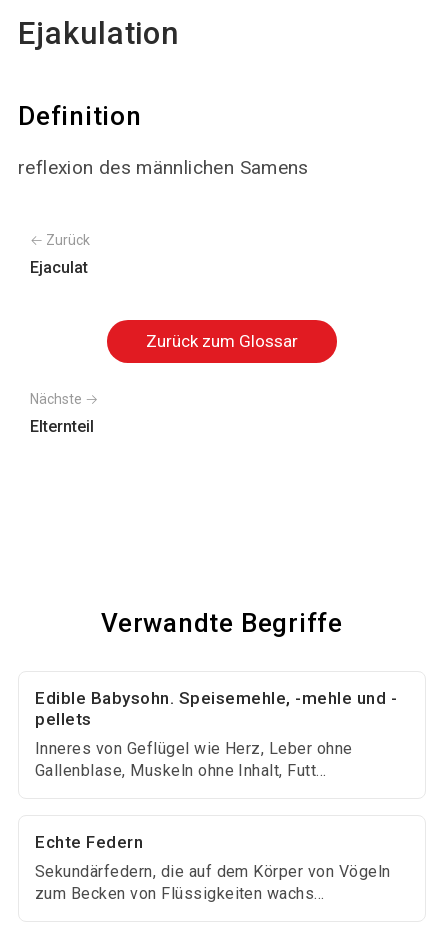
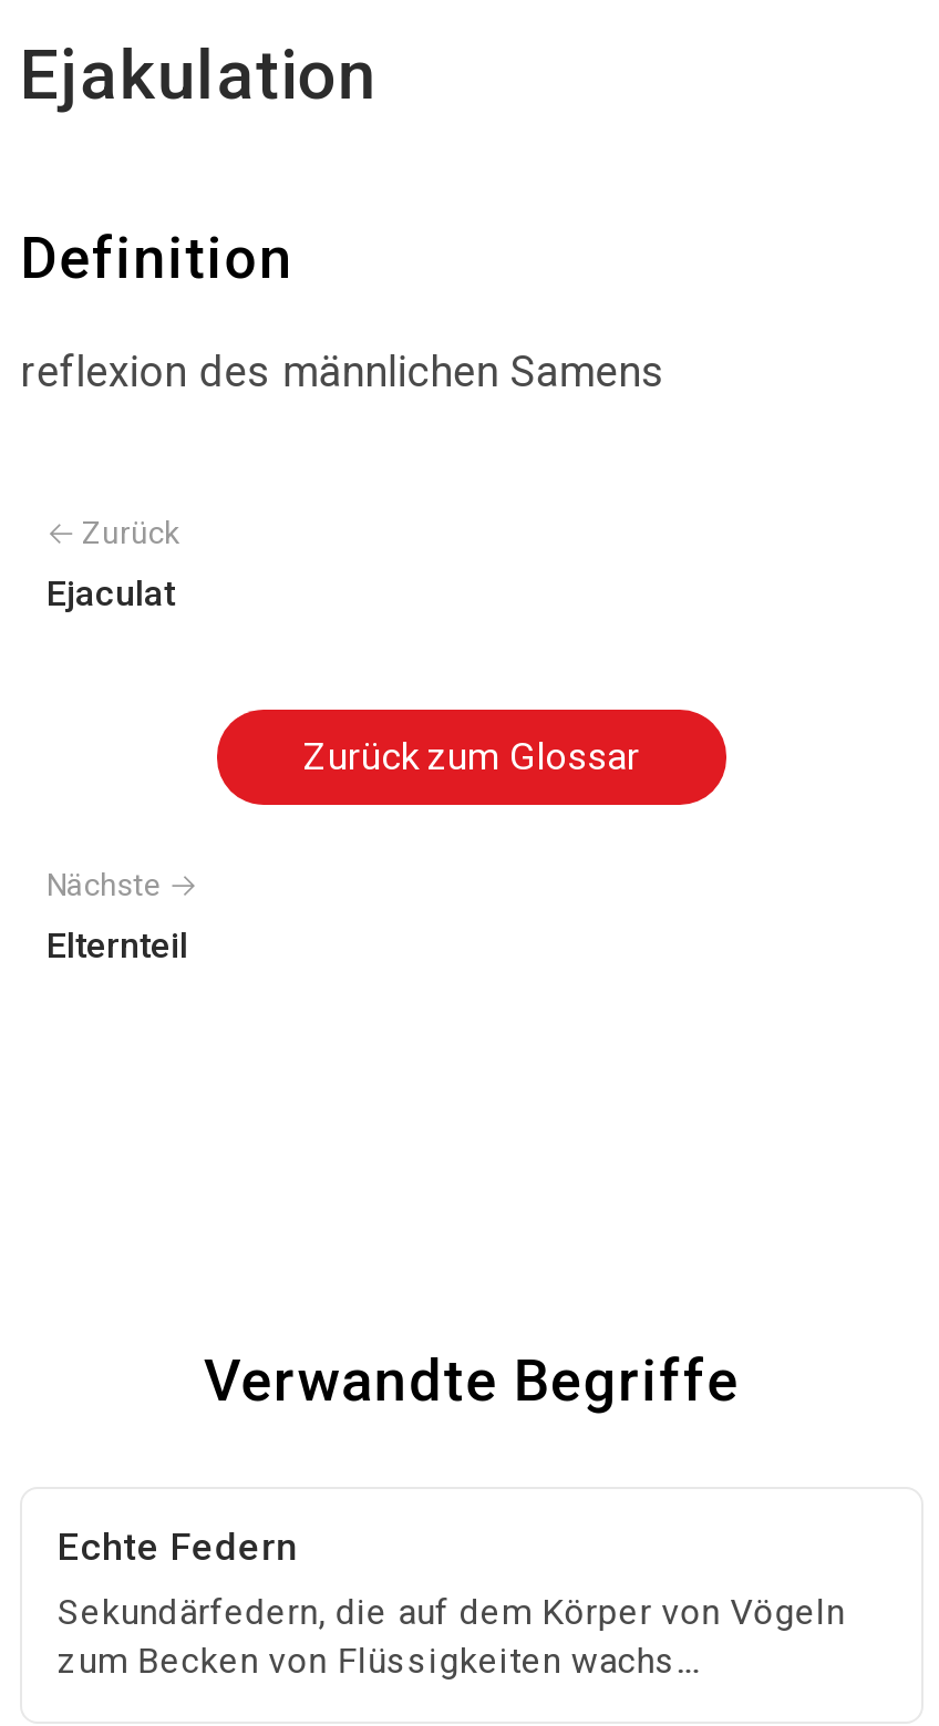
[35,687,397,779] Edible Babysohn. Speisemehle, -mehle und - | pellets | Inneres von Geflügel wie Herz, Leber ohne | Gallenblase, Muskeln ohne Inhalt, Futt... -> none

